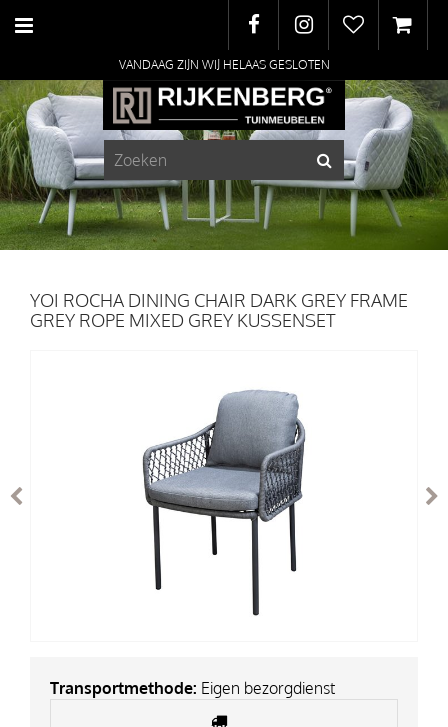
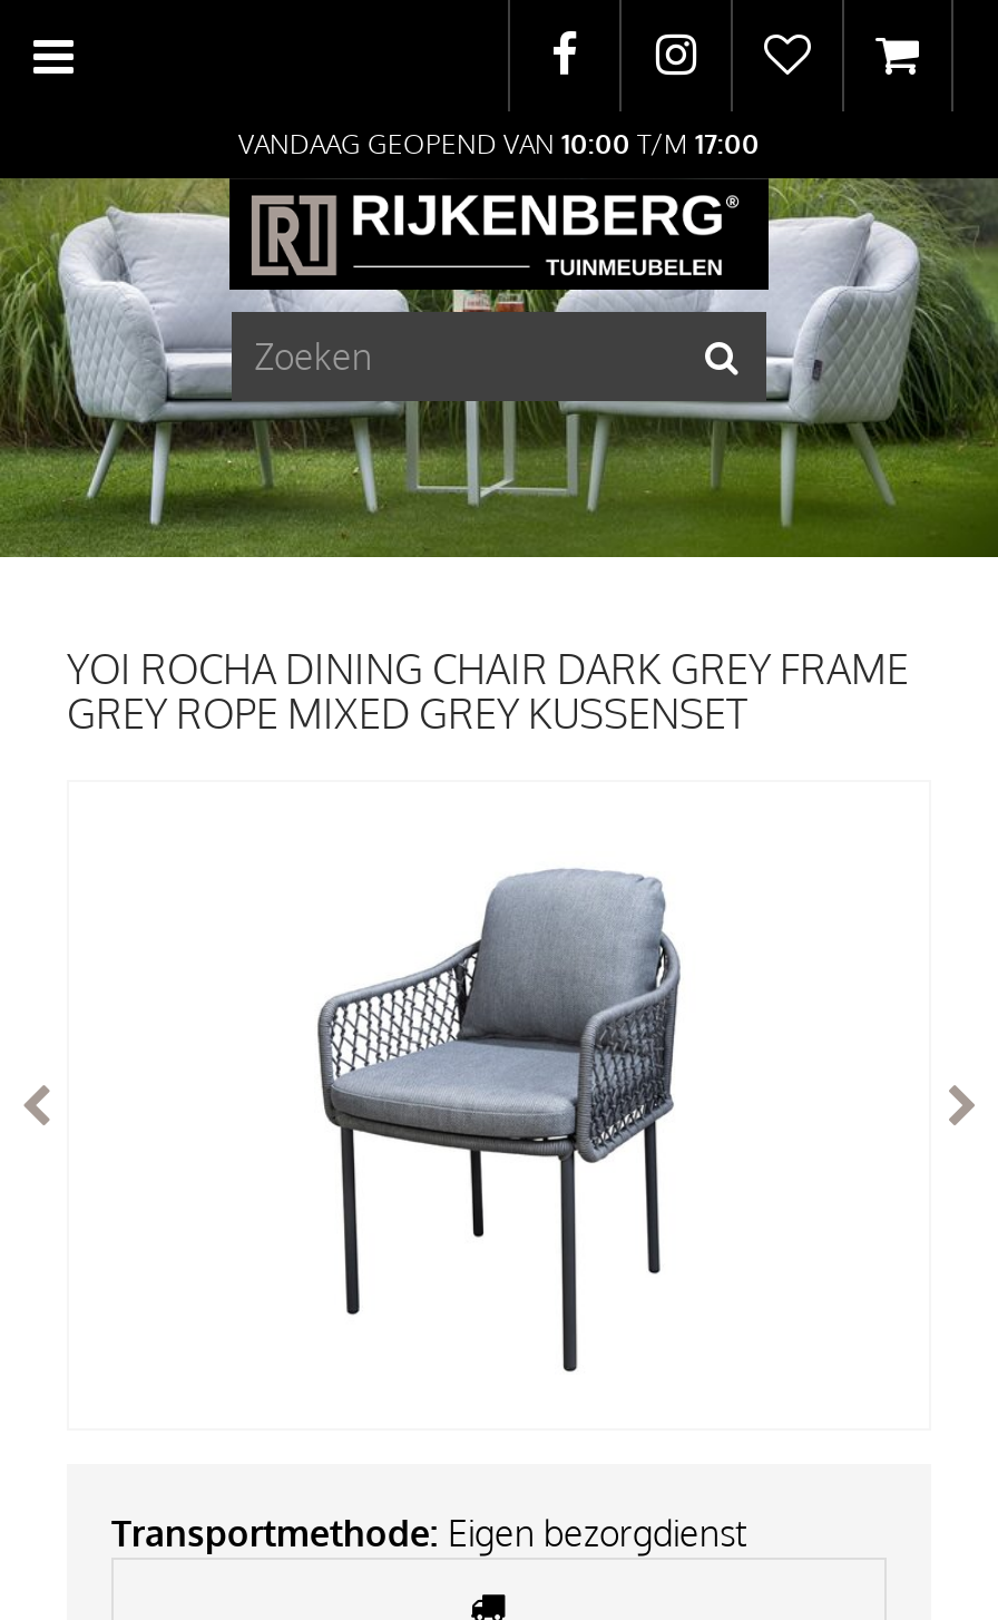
[118,57,329,72] VANDAAG ZIJN WIJ HELAAS GESLOTEN -> [238,127,760,160] VANDAAG GEOPEND VAN 10:00 T/M 17:00

